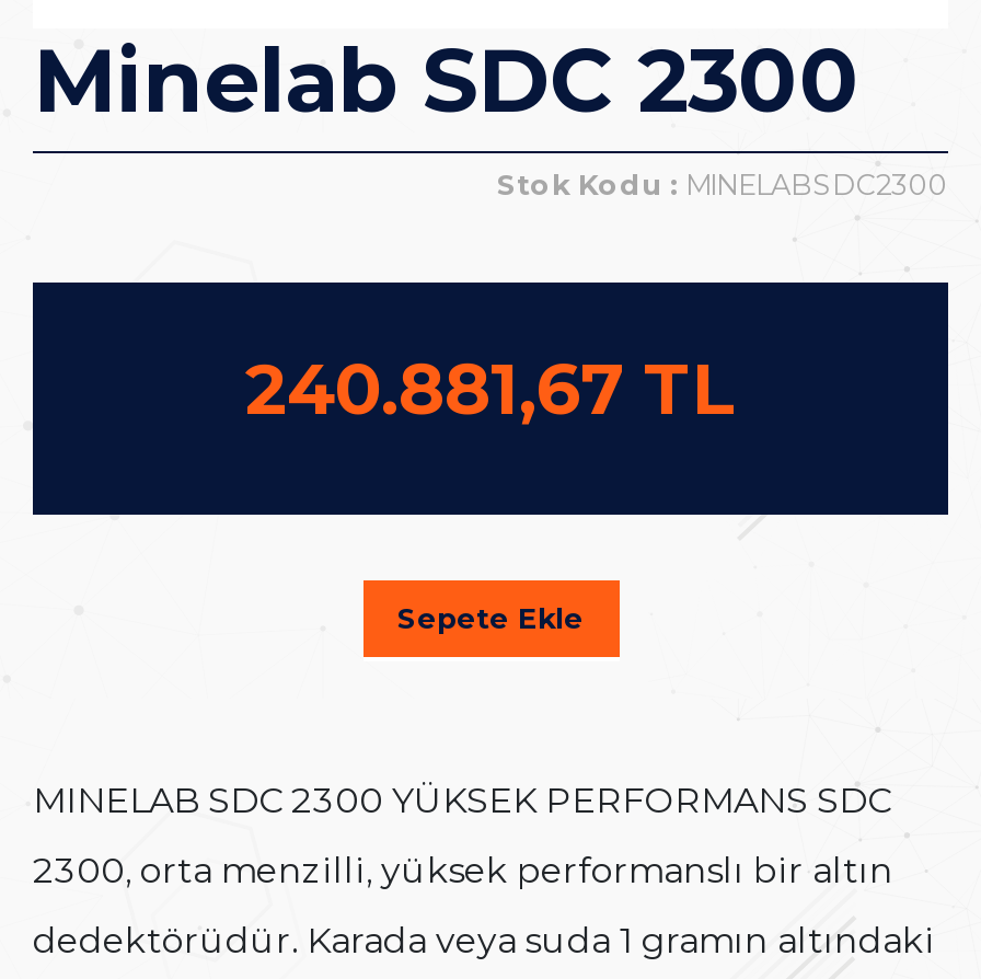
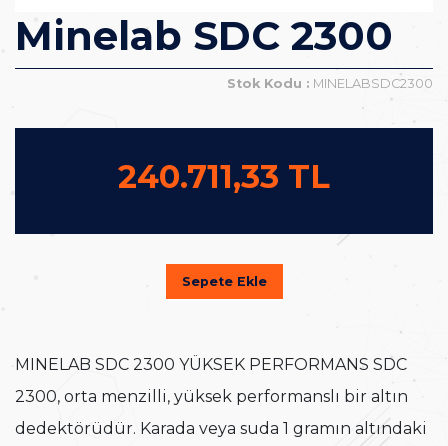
[245,346,736,432] 240.881,67 TL -> [118,157,330,196] 240.711,33 TL

